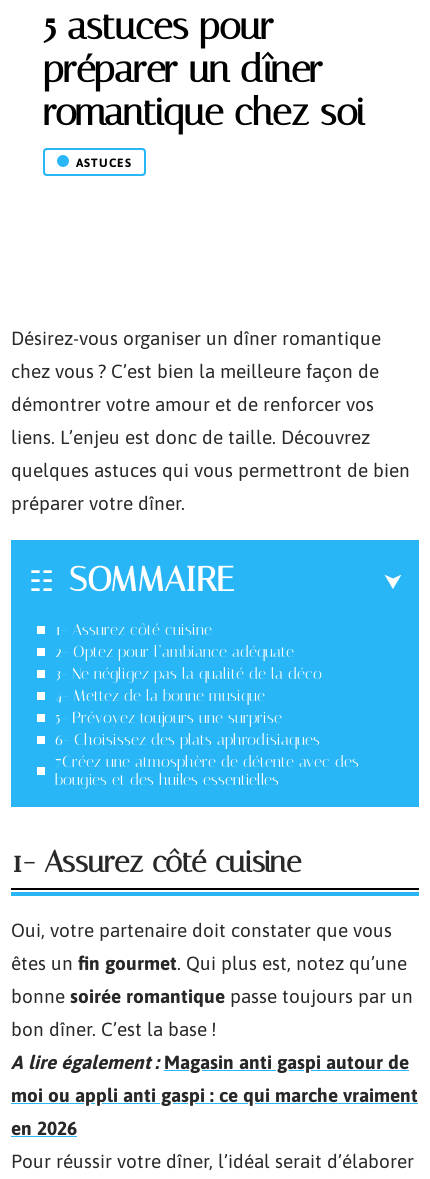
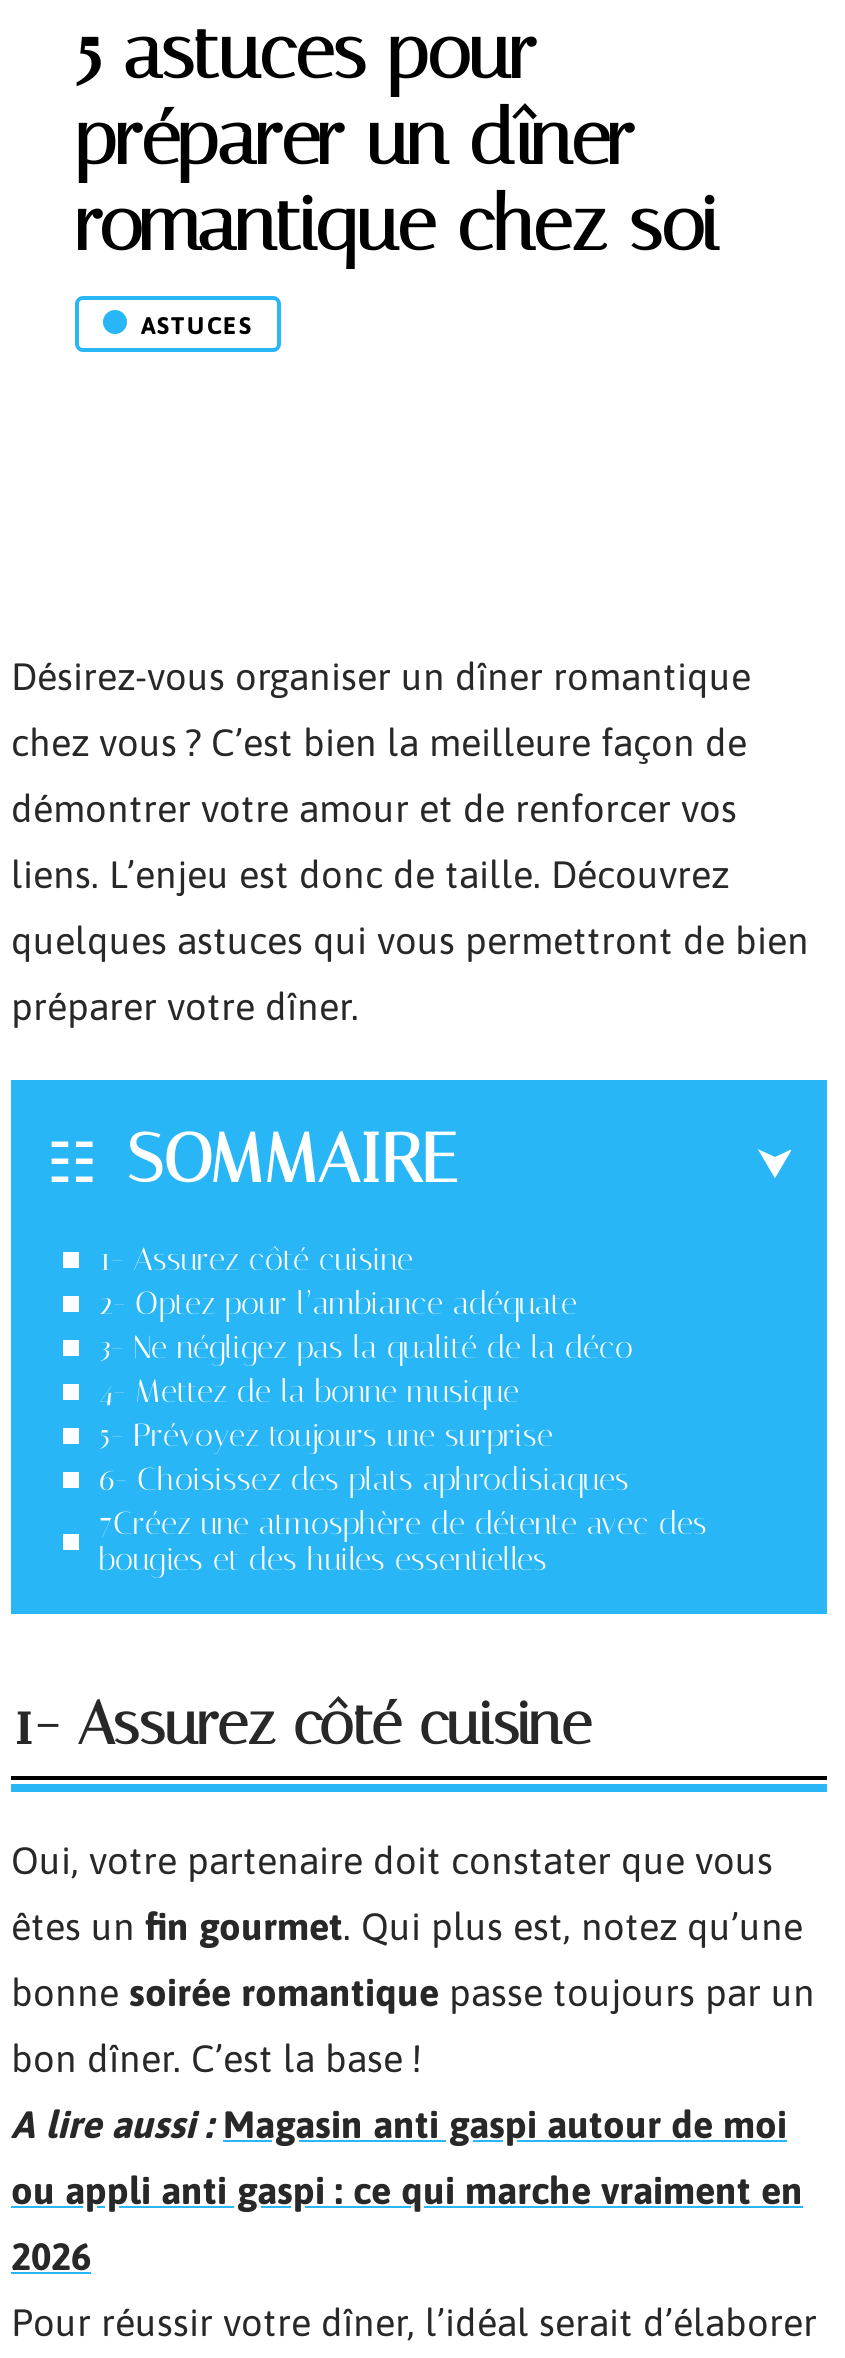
[11,1051,409,1073] A lire également : Magasin anti gaspi autour de -> [11,2102,787,2146] A lire aussi : Magasin anti gaspi autour de moi
[11,1084,418,1106] moi ou appli anti gaspi : ce qui marche vraiment -> [11,2168,803,2212] ou appli anti gaspi : ce qui marche vraiment en
[11,1117,77,1139] en 2026 -> [11,2234,91,2278] 2026

